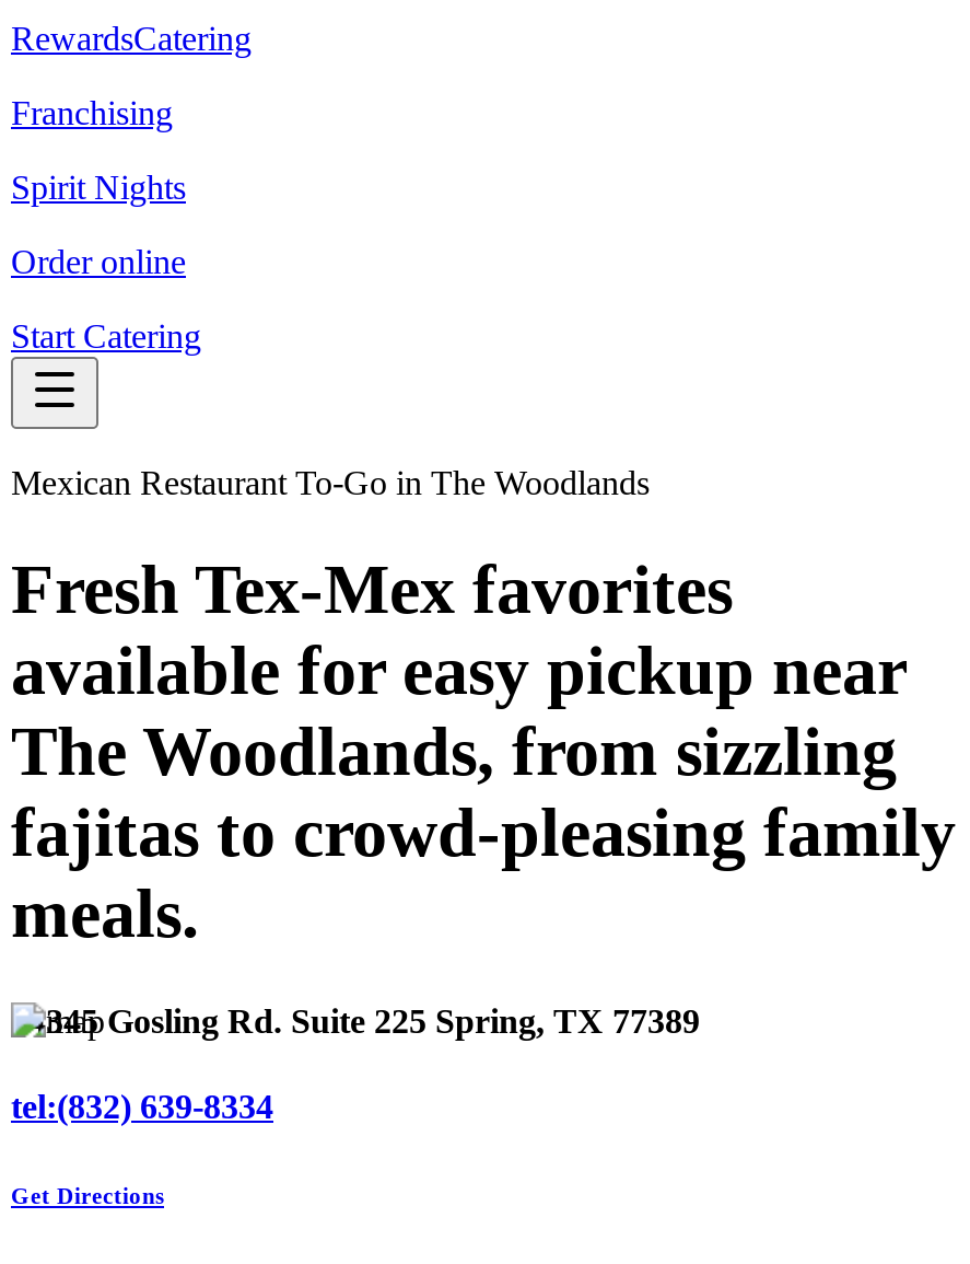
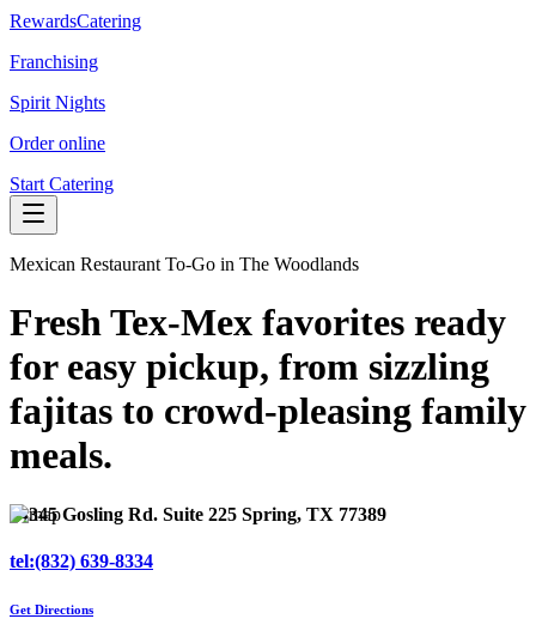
[11,550,905,791] Fresh Tex-Mex favorites | available for easy pickup near | The Woodlands, from sizzling -> [10,301,506,388] Fresh Tex-Mex favorites ready | for easy pickup, from sizzling

